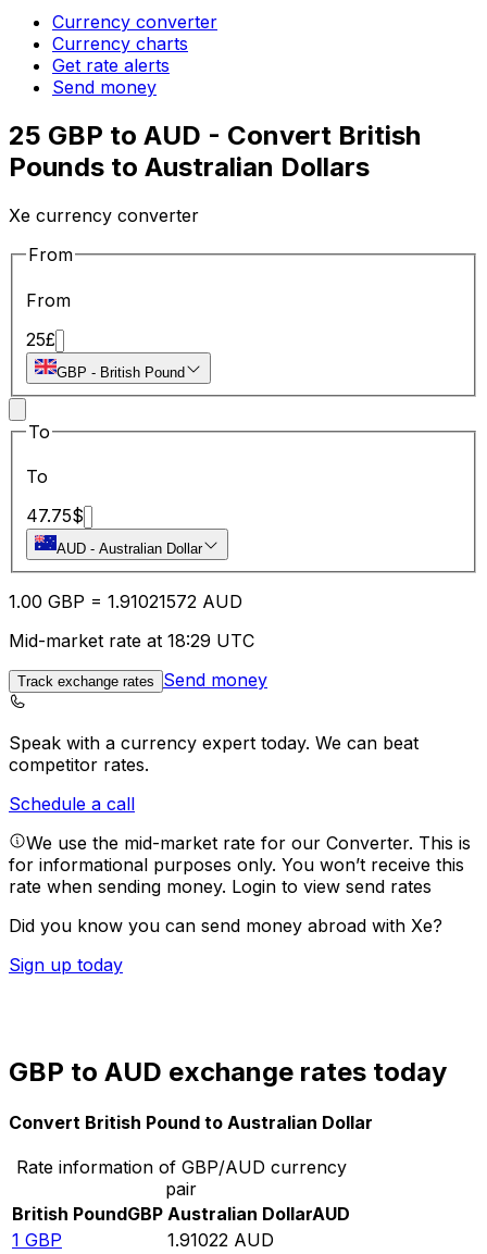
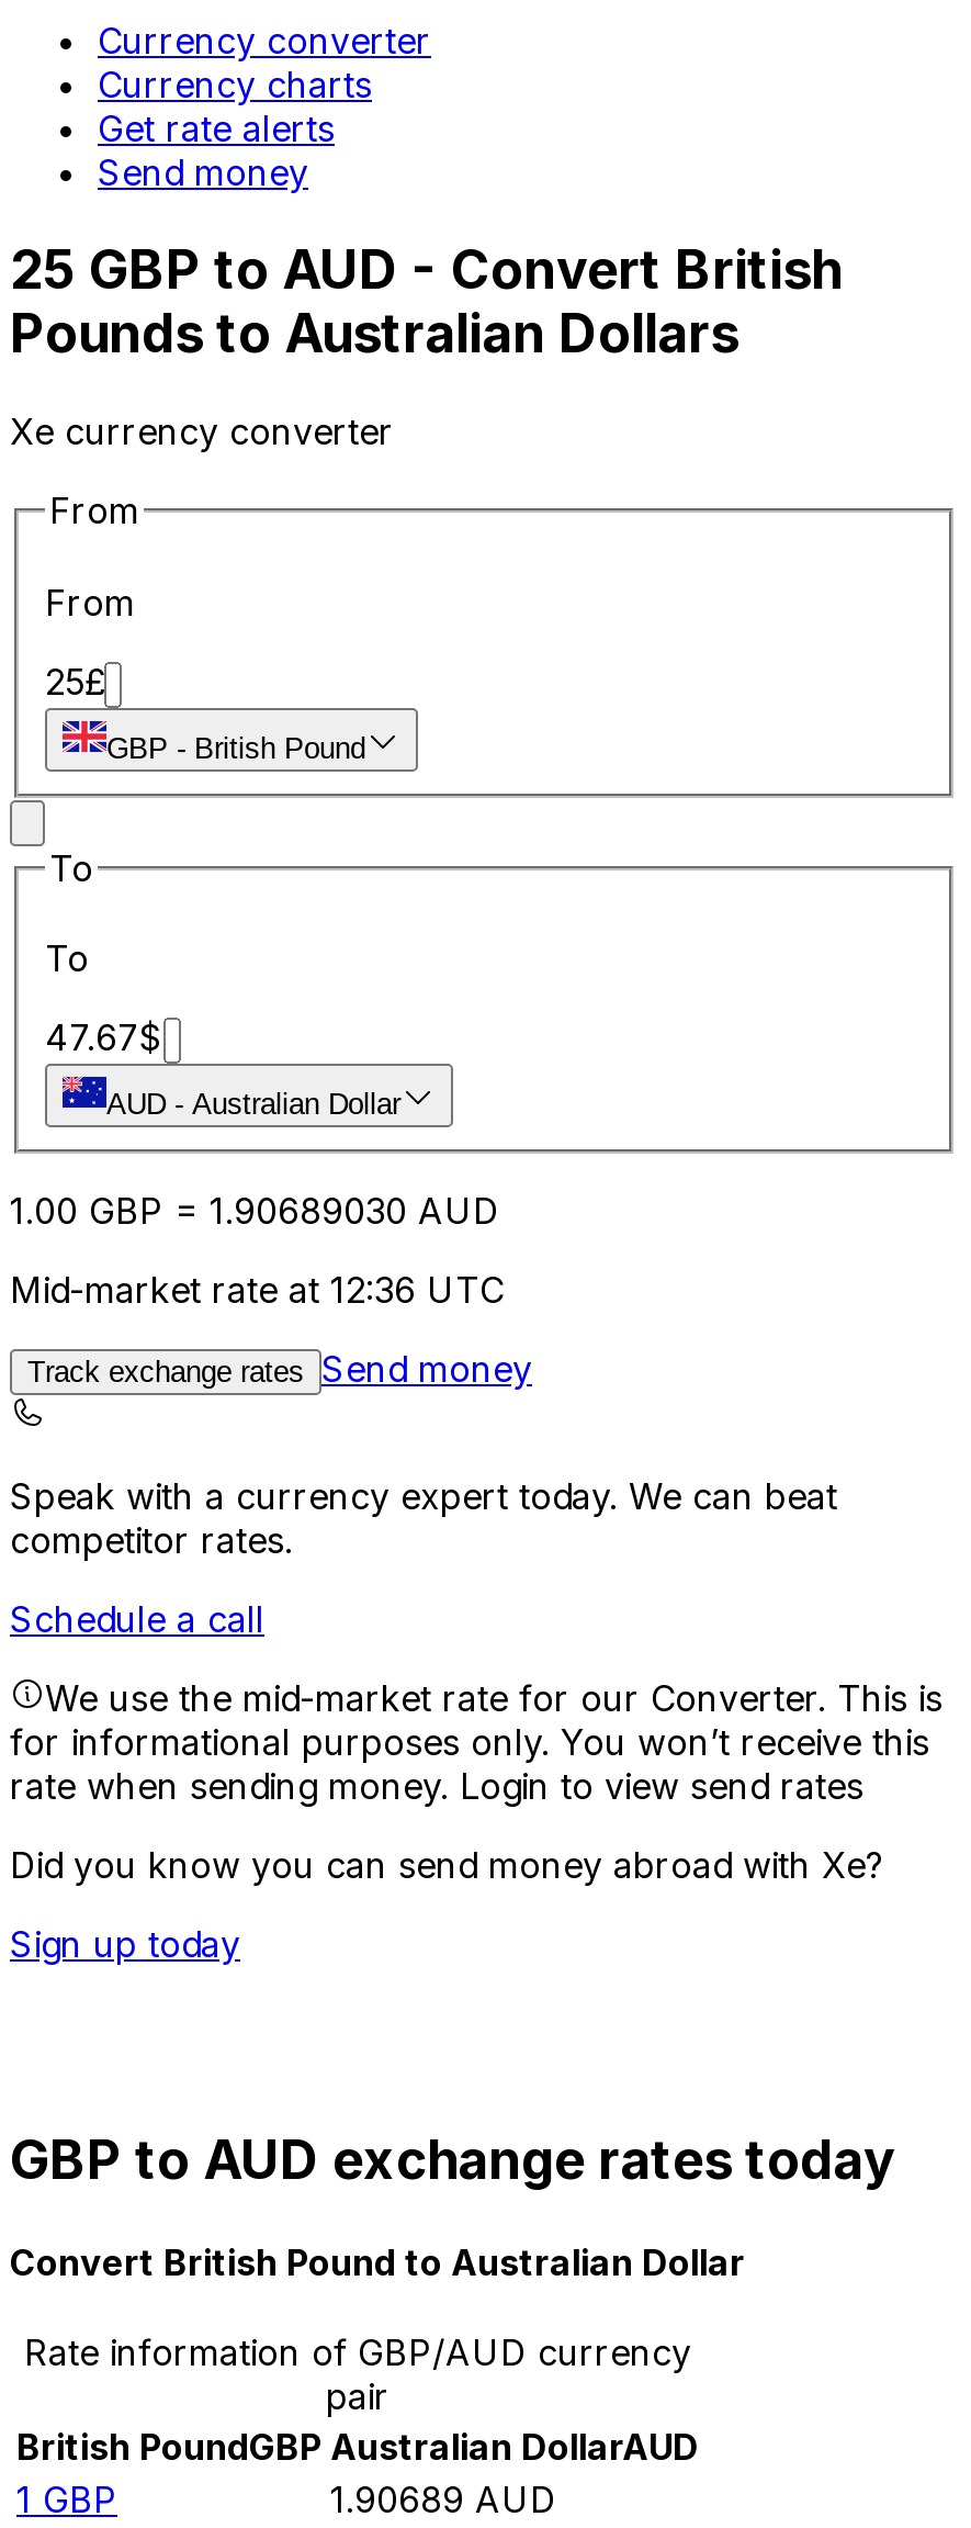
[26,505,84,527] 47.75$ -> [45,1016,163,1060] 47.67$
[9,591,242,613] 1.00 GBP = 1.91021572 AUD -> [10,1190,499,1234] 1.00 GBP = 1.90689030 AUD
[9,630,254,652] Mid-market rate at 18:29 UTC -> [10,1269,504,1313] Mid-market rate at 12:36 UTC
[167,1229,274,1251] 1.91022 AUD -> [330,2477,556,2521] 1.90689 AUD

